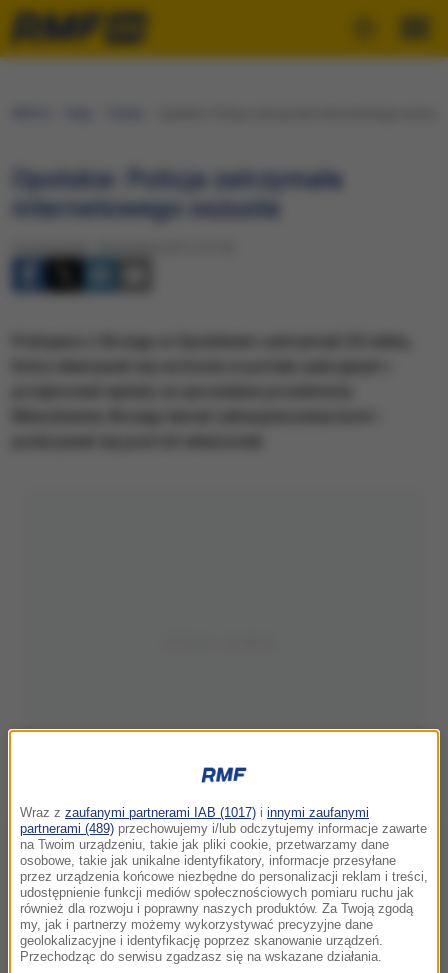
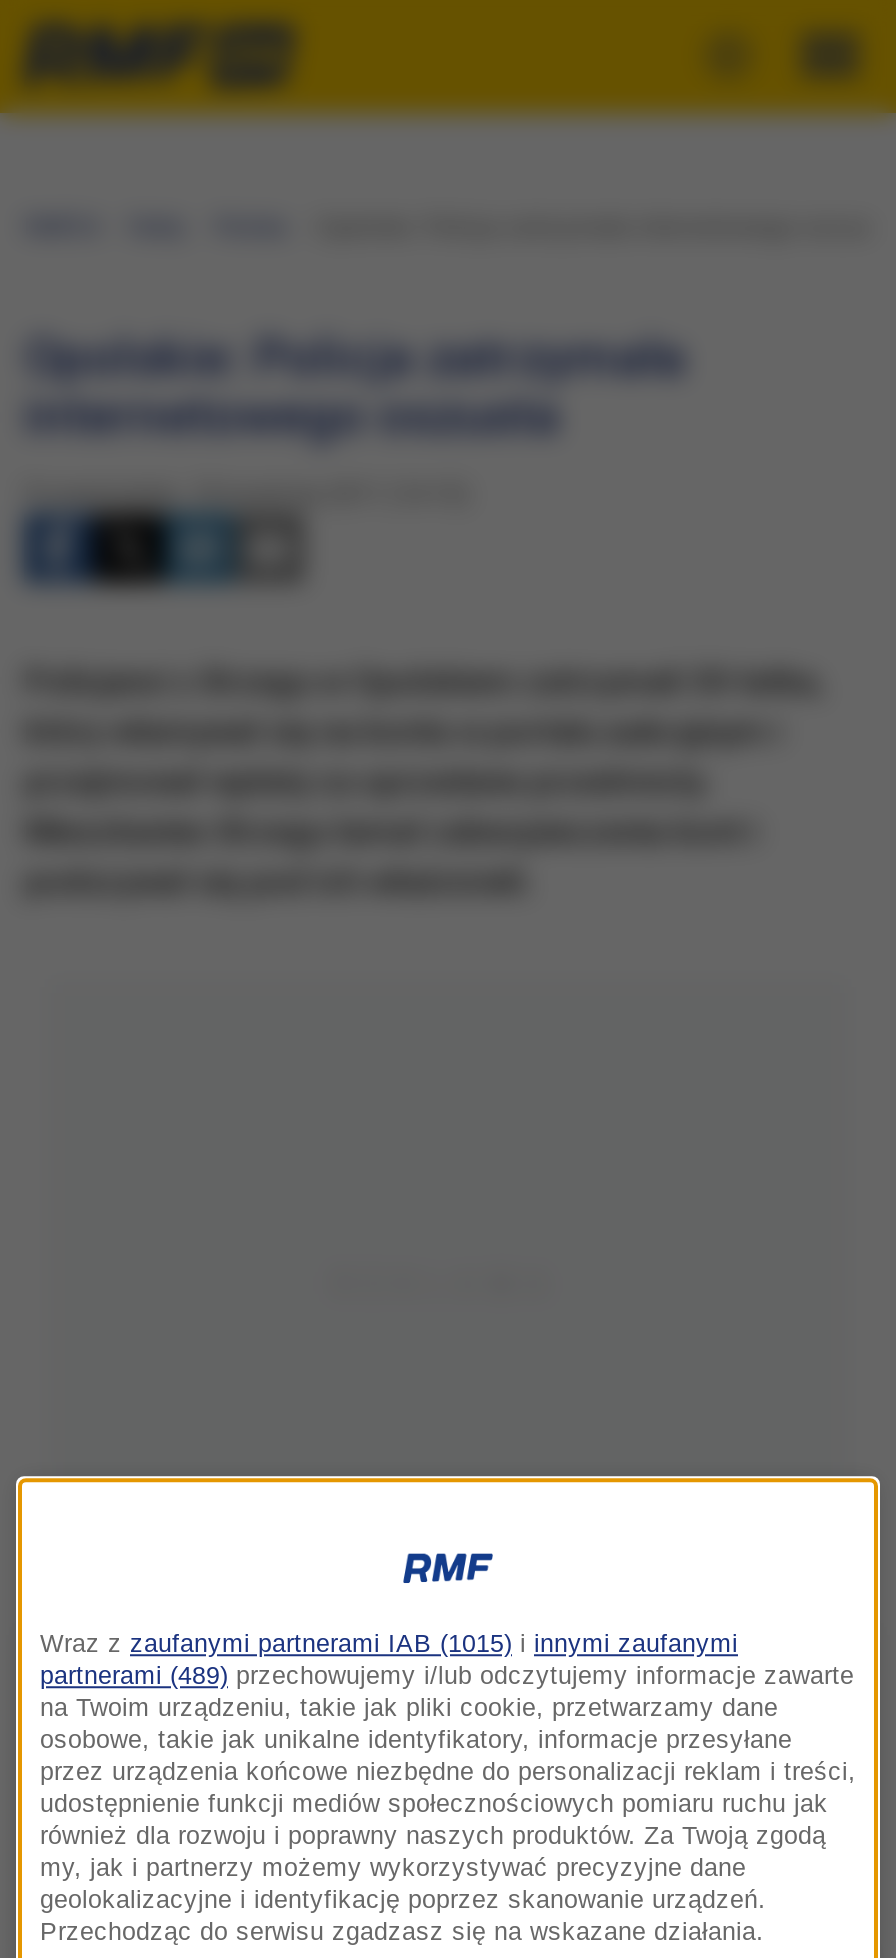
[20,806,369,820] Wraz z zaufanymi partnerami IAB (1017) i innymi zaufanymi -> [40,1629,738,1657] Wraz z zaufanymi partnerami IAB (1015) i innymi zaufanymi

